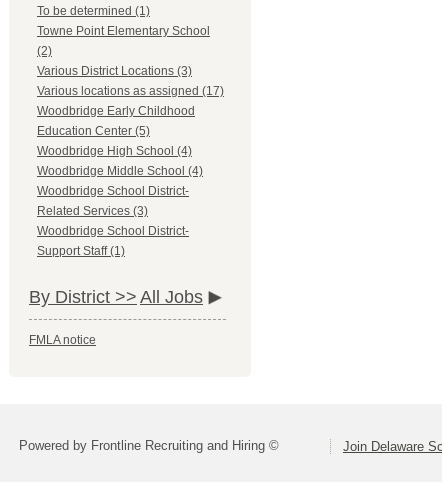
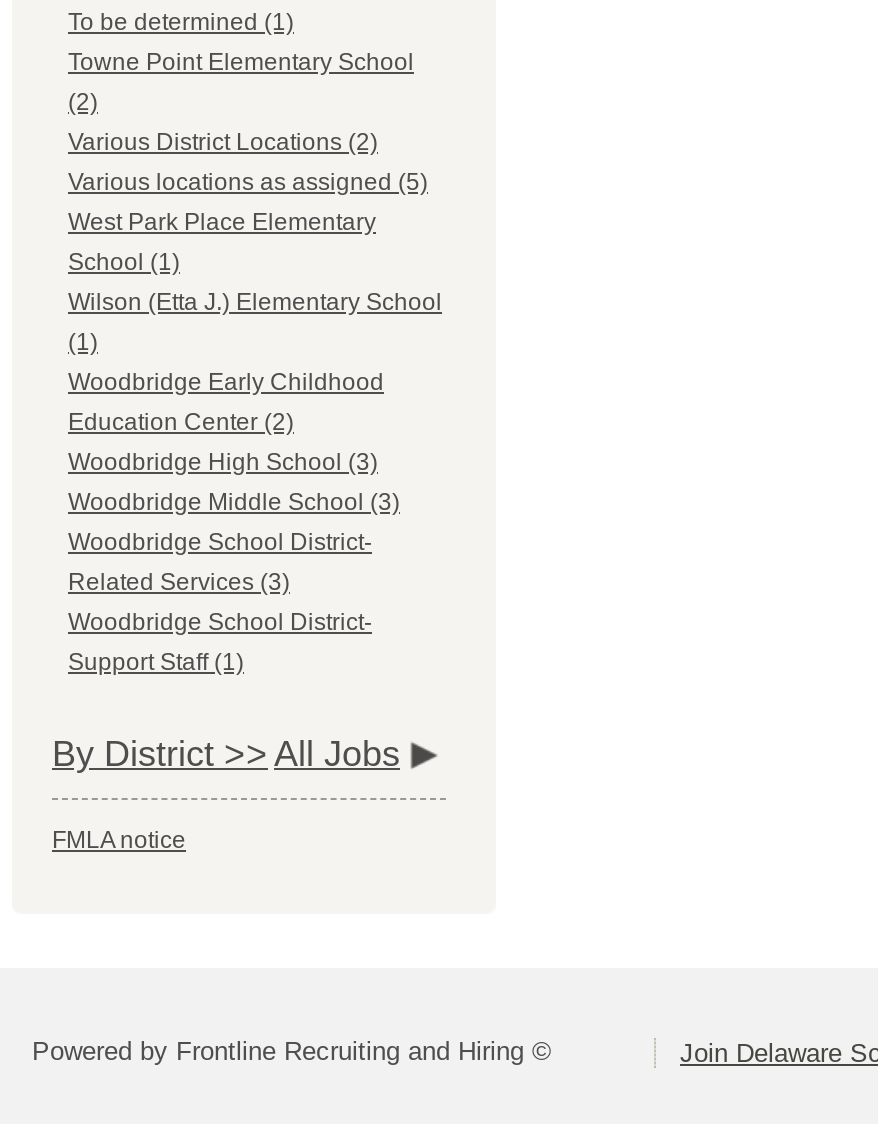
[37,64,224,98] Various District Locations (3) | Various locations as assigned (17) -> [68,129,442,357] Various District Locations (2) | Various locations as assigned (5) | West Park Place Elementary | School (1) | Wilson (Etta J.) Elementary School | (1)
[37,124,150,138] Education Center (5) -> [68,409,294,437] Education Center (2)
[37,144,192,158] Woodbridge High School (4) -> [68,449,378,477] Woodbridge High School (3)
[37,164,203,178] Woodbridge Middle School (4) -> [68,489,400,517] Woodbridge Middle School (3)

